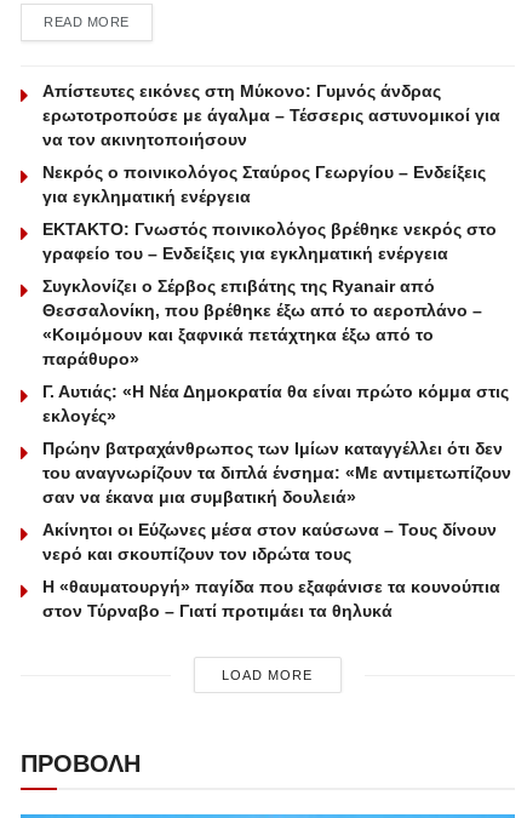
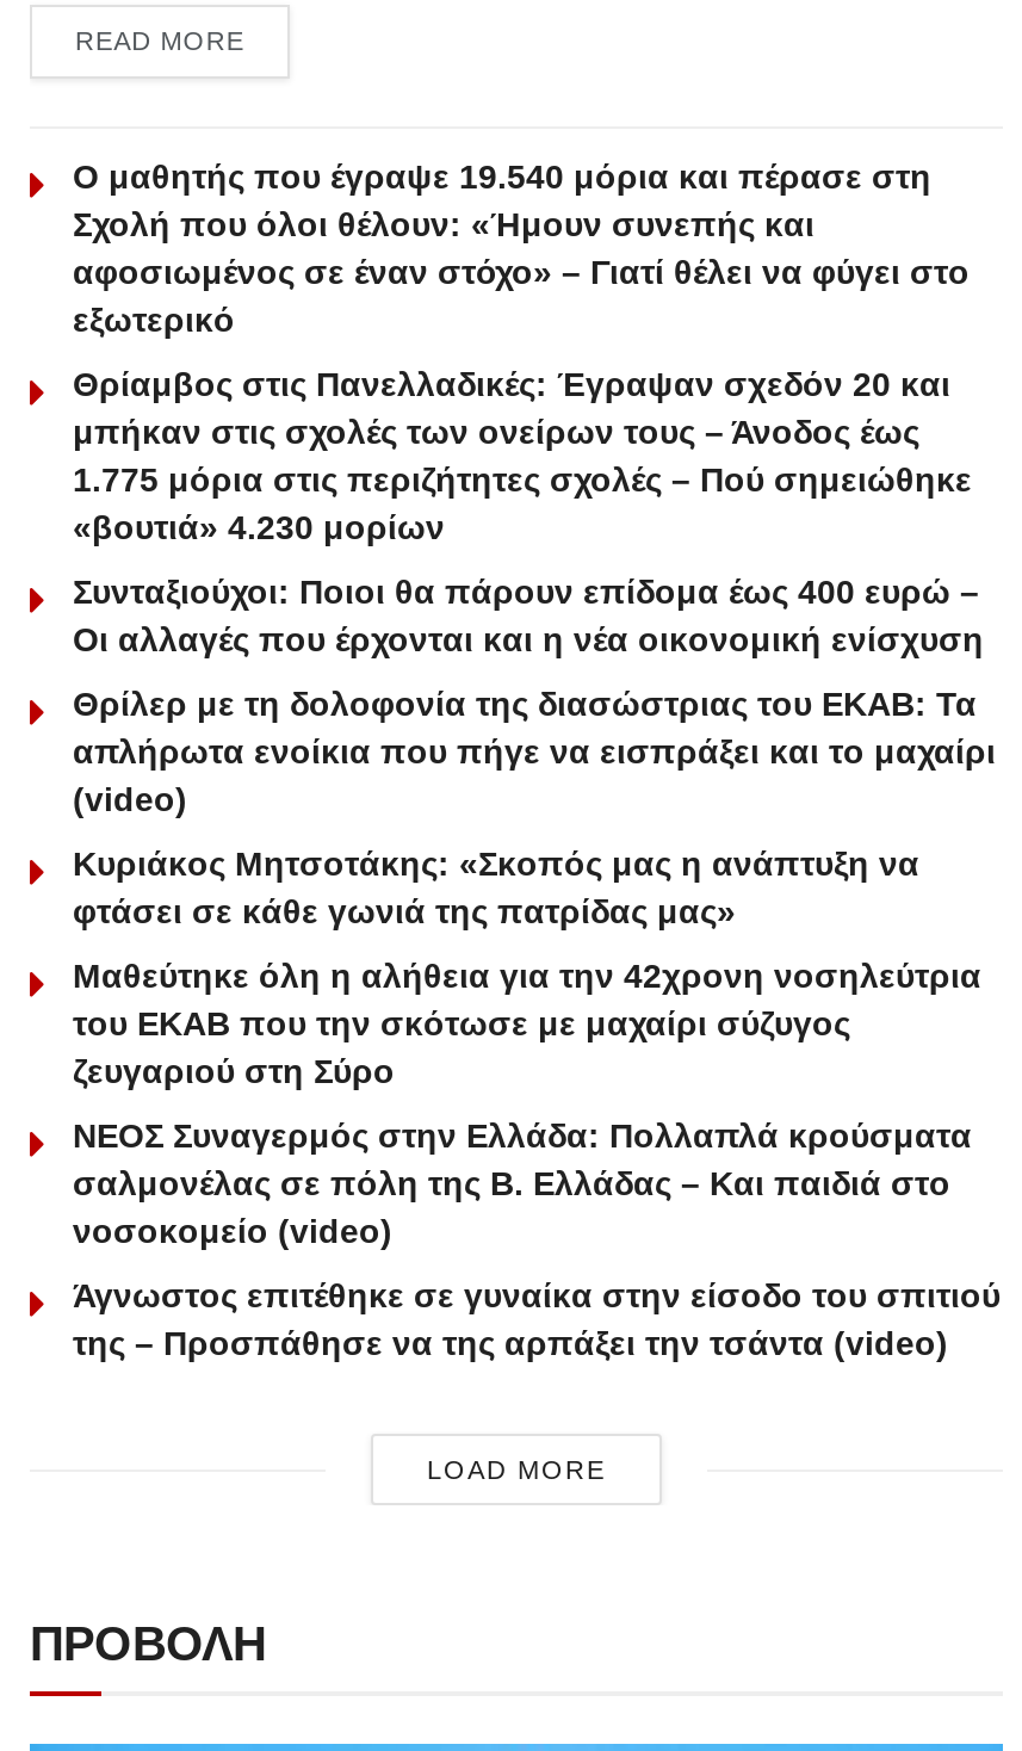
[42,82,500,150] Απίστευτες εικόνες στη Μύκονο: Γυμνός άνδρας | ερωτοτροπούσε με άγαλμα – Τέσσερις αστυνομικοί για | να τον ακινητοποιήσουν -> [73,159,970,340] Ο μαθητής που έγραψε 19.540 μόρια και πέρασε στη | Σχολή που όλοι θέλουν: «Ήμουν συνεπής και | αφοσιωμένος σε έναν στόχο» – Γιατί θέλει να φύγει στο | εξωτερικό
[42,163,486,207] Νεκρός ο ποινικολόγος Σταύρος Γεωργίου – Ενδείξεις | για εγκληματική ενέργεια -> [73,366,972,547] Θρίαμβος στις Πανελλαδικές: Έγραψαν σχεδόν 20 και | μπήκαν στις σχολές των ονείρων τους – Άνοδος έως | 1.775 μόρια στις περιζήτητες σχολές – Πού σημειώθηκε | «βουτιά» 4.230 μορίων
[42,220,497,264] ΕΚΤΑΚΤΟ: Γνωστός ποινικολόγος βρέθηκε νεκρός στο | γραφείο του – Ενδείξεις για εγκληματική ενέργεια -> [73,574,984,660] Συνταξιούχοι: Ποιοι θα πάρουν επίδομα έως 400 ευρώ – | Οι αλλαγές που έρχονται και η νέα οικονομική ενίσχυση
[42,277,482,369] Συγκλονίζει ο Σέρβος επιβάτης της Ryanair από | Θεσσαλονίκη, που βρέθηκε έξω από το αεροπλάνο – | «Κοιμόμουν και ξαφνικά πετάχτηκα έξω από το | παράθυρο» -> [73,686,996,819] Θρίλερ με τη δολοφονία της διασώστριας του ΕΚΑΒ: Τα | απλήρωτα ενοίκια που πήγε να εισπράξει και το μαχαίρι | (video)
[42,382,509,426] Γ. Αυτιάς: «Η Νέα Δημοκρατία θα είναι πρώτο κόμμα στις | εκλογές» -> [73,846,919,932] Κυριάκος Μητσοτάκης: «Σκοπός μας η ανάπτυξη να | φτάσει σε κάθε γωνιά της πατρίδας μας»
[42,439,511,507] Πρώην βατραχάνθρωπος των Ιμίων καταγγέλλει ότι δεν | του αναγνωρίζουν τα διπλά ένσημα: «Με αντιμετωπίζουν | σαν να έκανα μια συμβατική δουλειά» -> [73,958,981,1091] Μαθεύτηκε όλη η αλήθεια για την 42χρονη νοσηλεύτρια | του ΕΚΑΒ που την σκότωσε με μαχαίρι σύζυγος | ζευγαριού στη Σύρο
[42,520,497,564] Ακίνητοι οι Εύζωνες μέσα στον καύσωνα – Τους δίνουν | νερό και σκουπίζουν τον ιδρώτα τους -> [73,1118,972,1251] ΝΕΟΣ Συναγερμός στην Ελλάδα: Πολλαπλά κρούσματα | σαλμονέλας σε πόλη της Β. Ελλάδας – Και παιδιά στο | νοσοκομείο (video)
[42,577,500,621] Η «θαυματουργή» παγίδα που εξαφάνισε τα κουνούπια | στον Τύρναβο – Γιατί προτιμάει τα θηλυκά -> [73,1277,1001,1363] Άγνωστος επιτέθηκε σε γυναίκα στην είσοδο του σπιτιού | της – Προσπάθησε να της αρπάξει την τσάντα (video)

